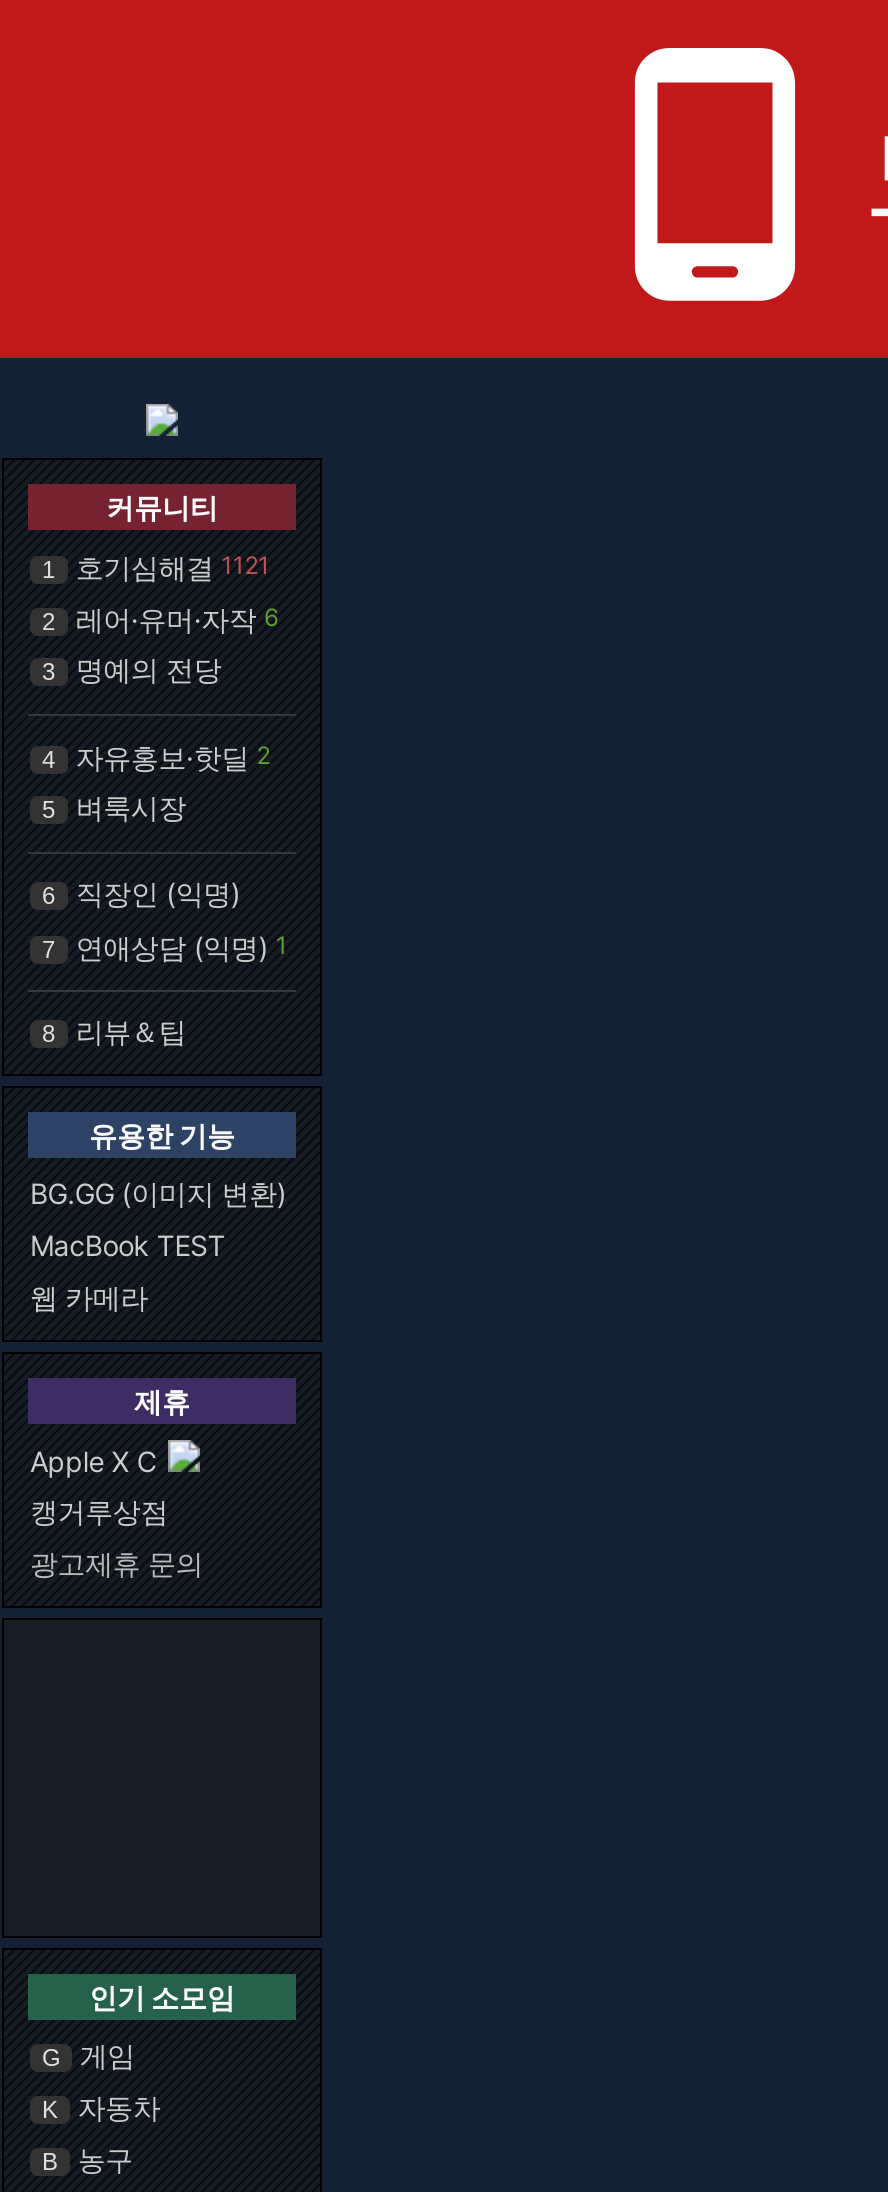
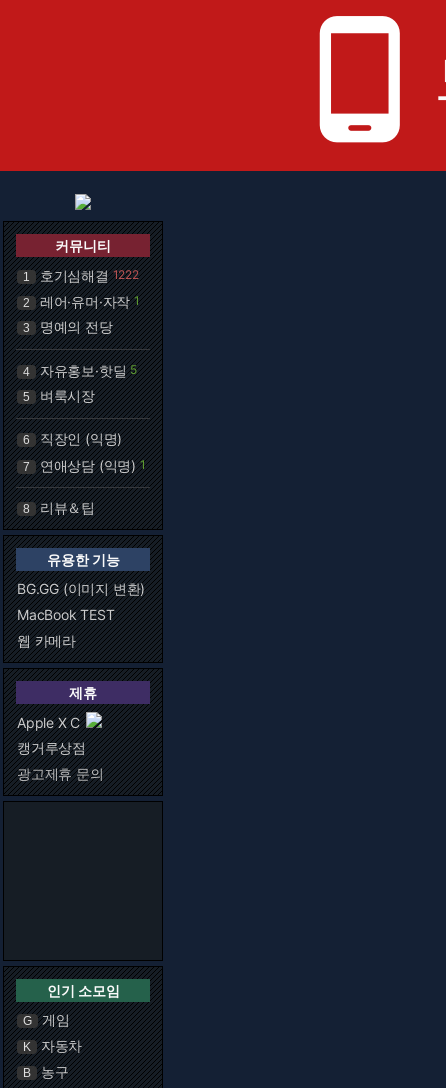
[42,550,270,584] 1 호기심해결 1121 -> [23,267,139,284] 1 호기심해결 1222
[76,602,278,636] 레어·유머·자작 6 -> [40,293,140,310] 레어·유머·자작 1
[76,740,270,774] 자유홍보·핫딜 2 -> [40,362,137,379] 자유홍보·핫딜 5

